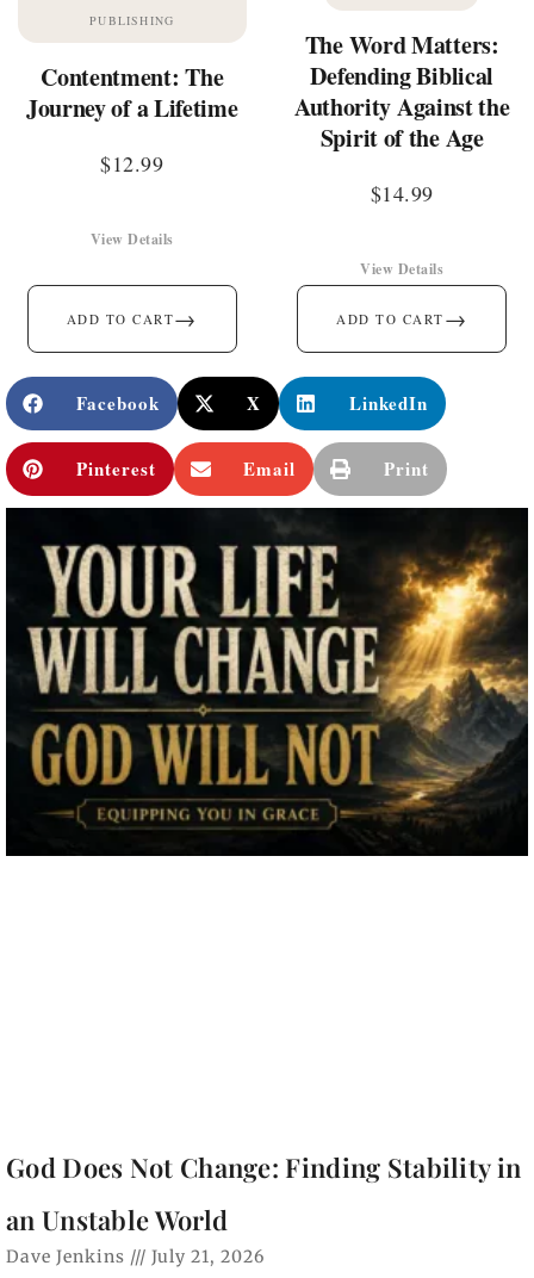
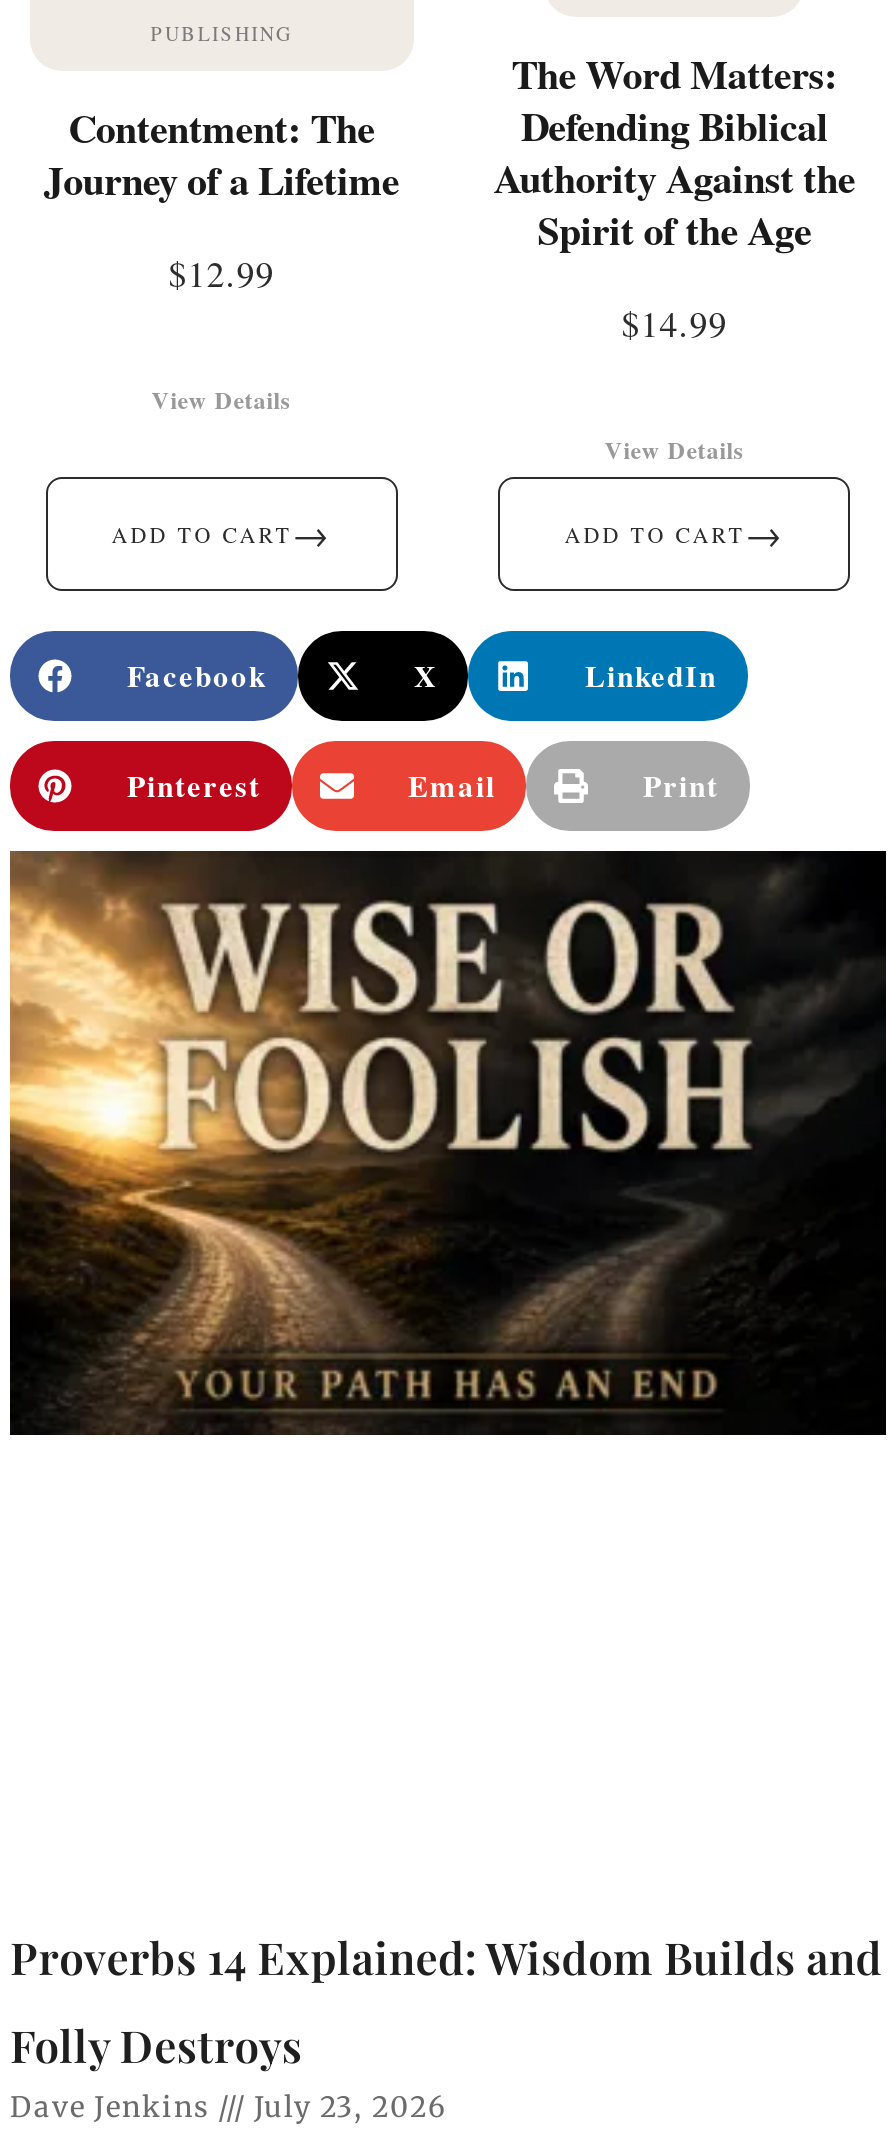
[5,507,529,857] [image] -> [8,850,888,1438] [image]
[6,1149,521,1185] God Does Not Change: Finding Stability in -> [10,1927,882,1987] Proverbs 14 Explained: Wisdom Builds and
[6,1201,228,1237] an Unstable World -> [10,2015,302,2075] Folly Destroys
[6,1245,265,1267] Dave Jenkins July 21, 2026 -> [10,2089,446,2125] Dave Jenkins July 23, 2026

